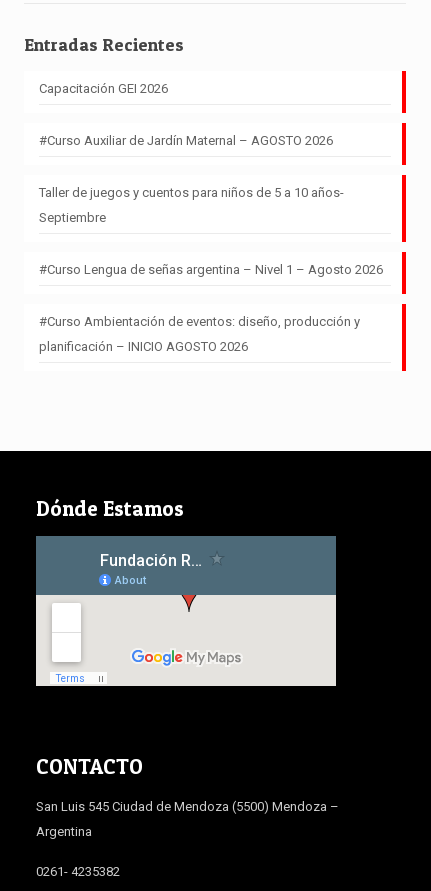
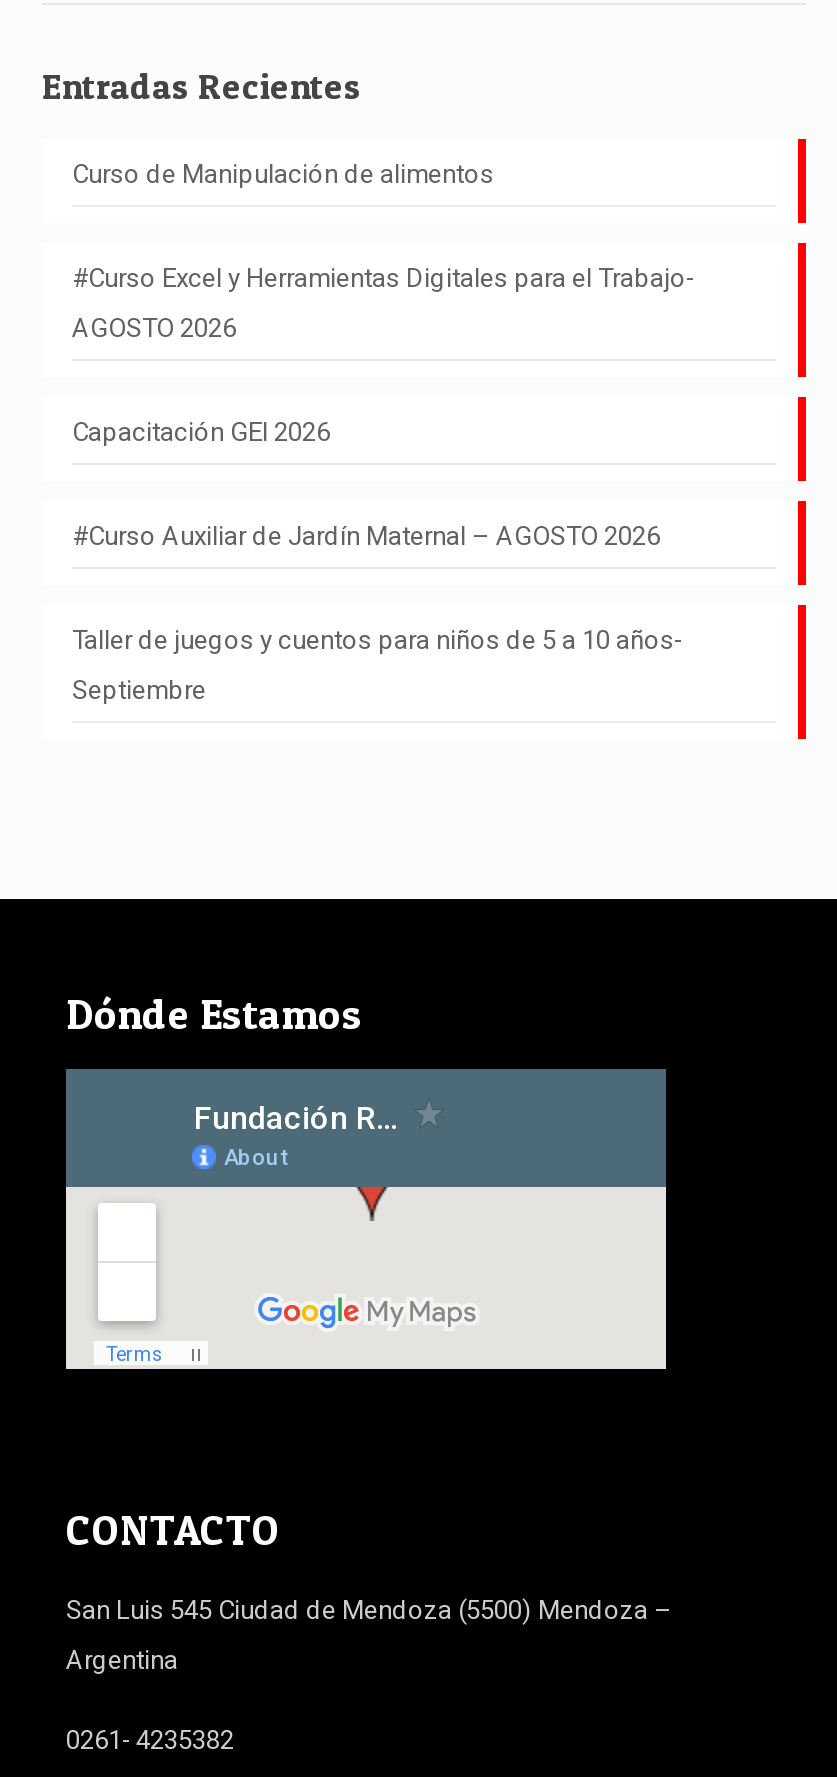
none -> [72,159,694,343] Curso de Manipulación de alimentos | #Curso Excel y Herramientas Digitales para el Trabajo- | AGOSTO 2026
moved [39,81,344,225] -> [72,417,682,705]: Capacitación GEI 2026 | #Curso Auxiliar de Jardín Maternal – AGOSTO 2026 | Taller de juegos y cuentos para niños de 5 a 10 años- | Septiembre
[39,262,383,354] #Curso Lengua de señas argentina – Nivel 1 – Agosto 2026 | #Curso Ambientación de eventos: diseño, producción y | planificación – INICIO AGOSTO 2026 -> none

